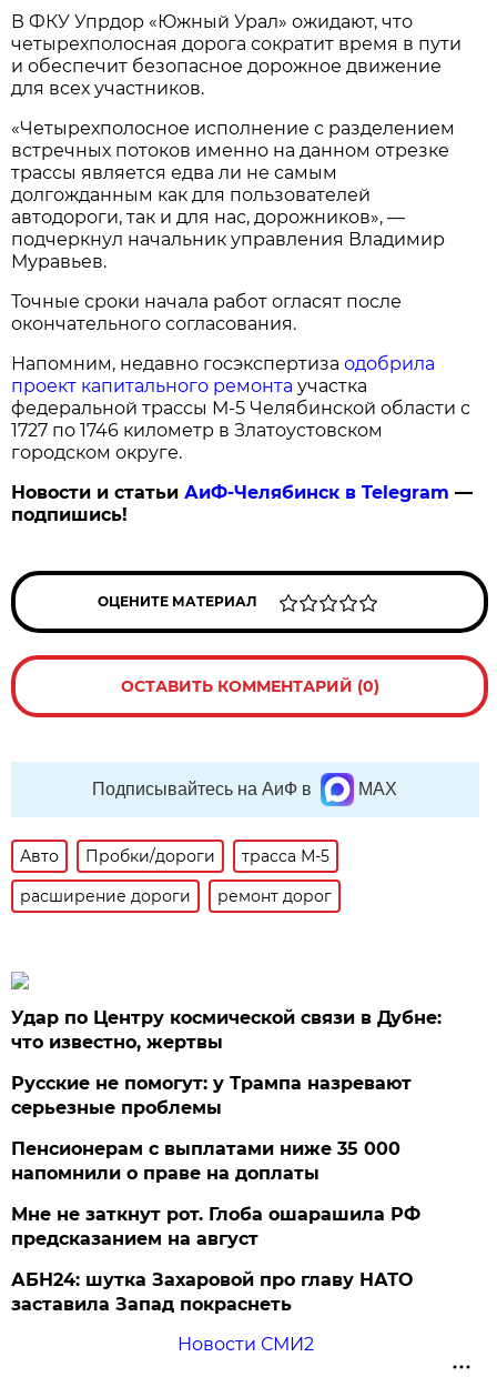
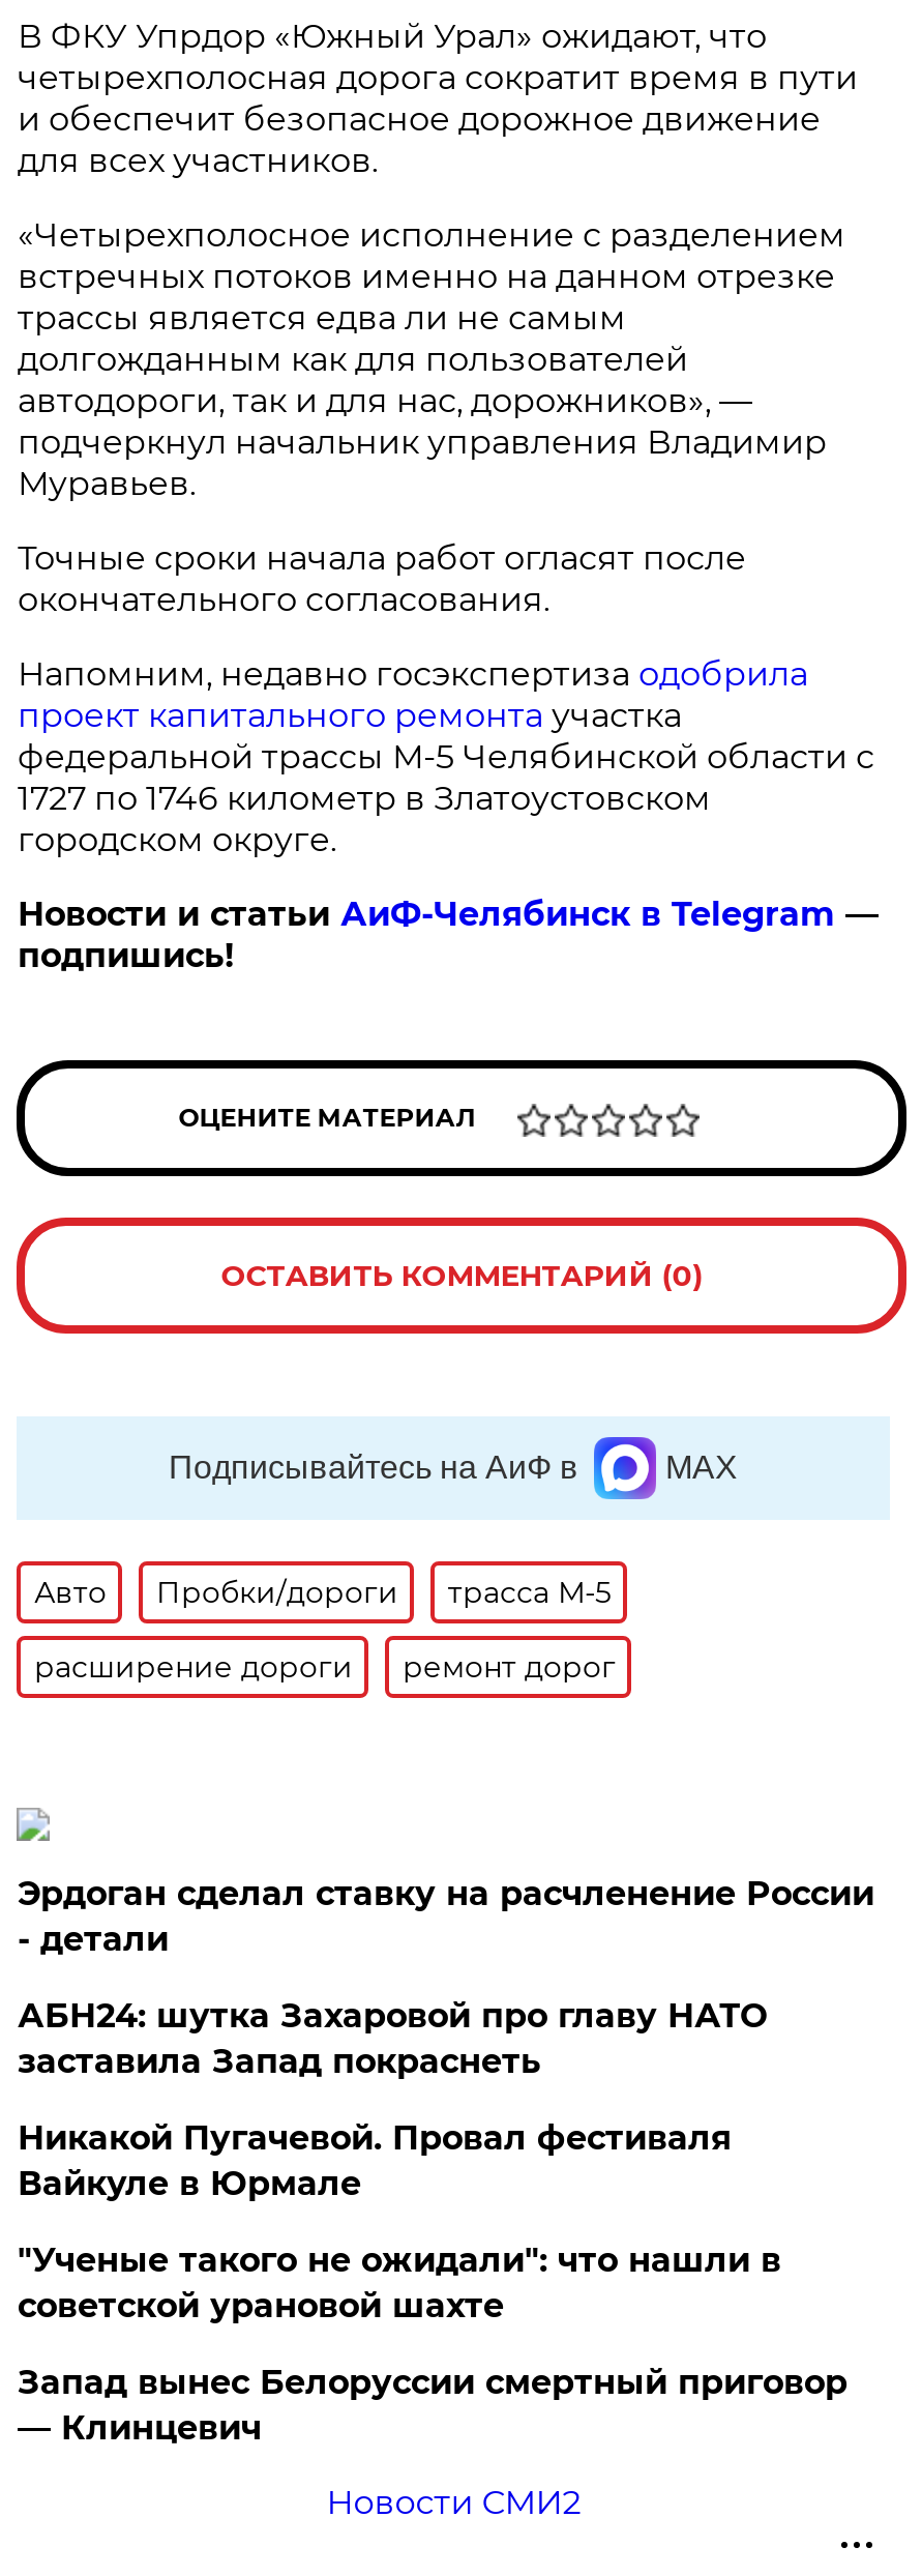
[12,1007,442,1249] Удар по Центру космической связи в Дубне: | что известно, жертвы | Русские не помогут: у Трампа назревают | серьезные проблемы | Пенсионерам с выплатами ниже 35 000 | напомнили о праве на доплаты | Мне не заткнут рот. Глоба ошарашила РФ | предсказанием на август -> [17,1874,874,1959] Эрдоган сделал ставку на расчленение России | - детали
moved [12,1269,413,1315] -> [17,1996,767,2081]: АБН24: шутка Захаровой про главу НАТО | заставила Запад покраснеть
none -> [17,2118,847,2448] Никакой Пугачевой. Провал фестиваля | Вайкуле в Юрмале | "Ученые такого не ожидали": что нашли в | советской урановой шахте | Запад вынес Белоруссии смертный приговор | — Клинцевич

